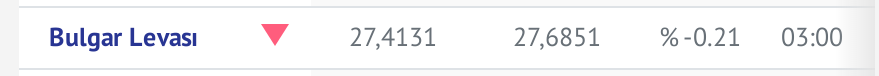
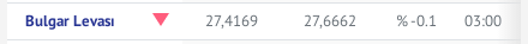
[349,20,437,54] 27,4131 -> [205,11,258,31] 27,4169
[513,20,601,54] 27,6851 -> [304,11,356,31] 27,6662
[659,20,741,54] % -0.21 -> [395,11,436,31] % -0.1

